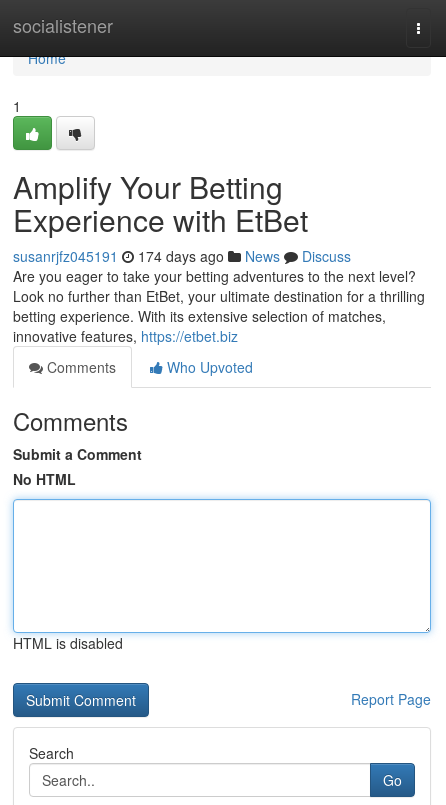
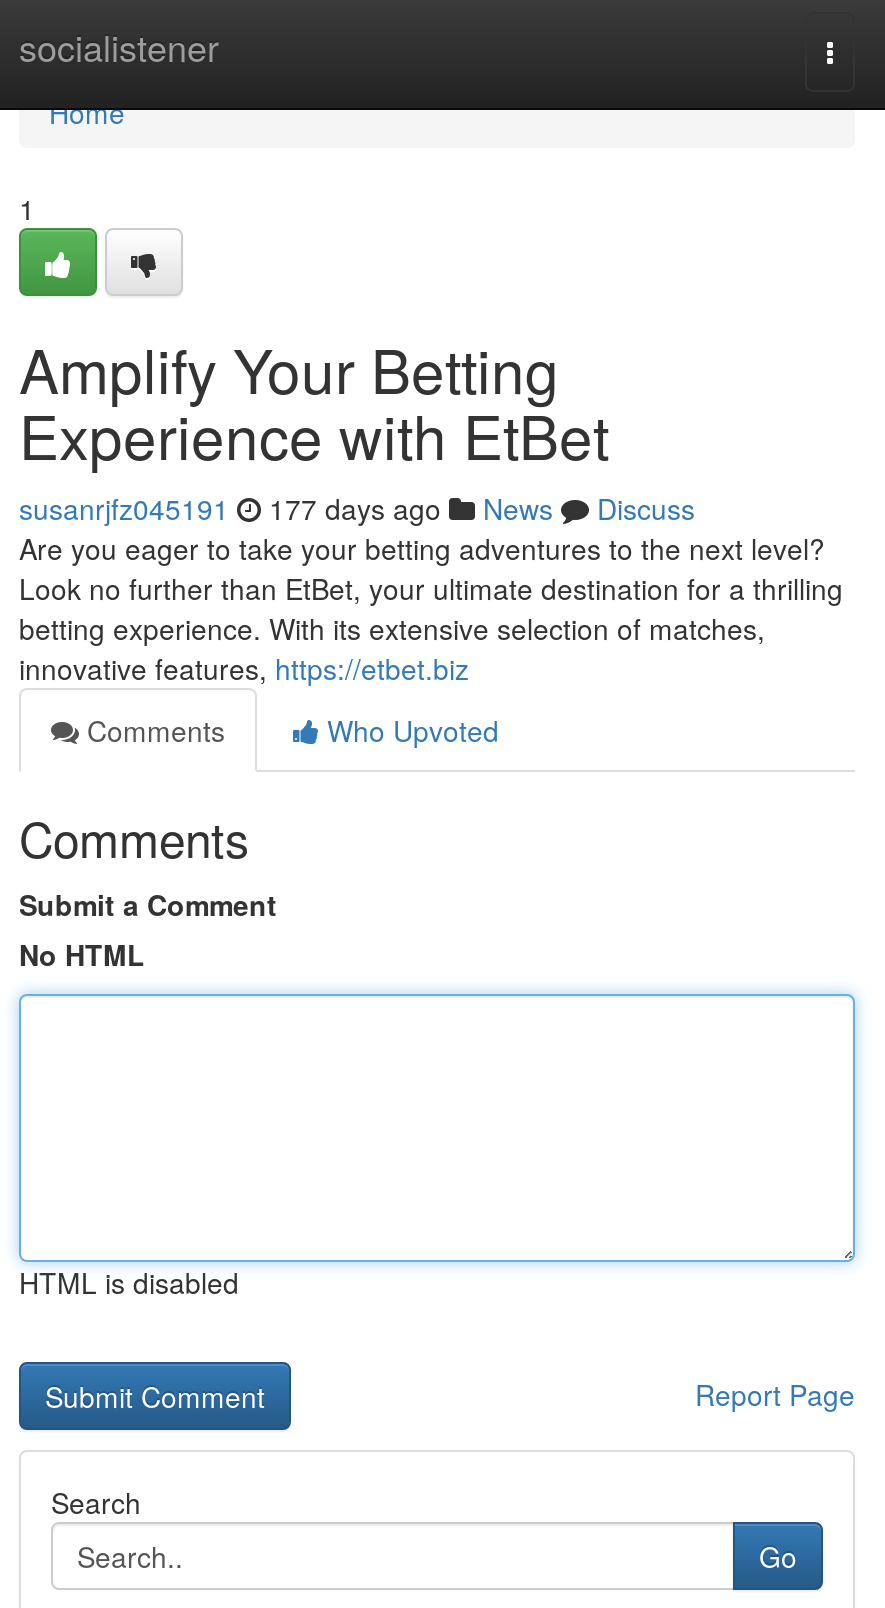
[13,246,351,266] susanrjfz045191 174 days ago News Discuss -> [19,488,695,528] susanrjfz045191 177 days ago News Discuss

